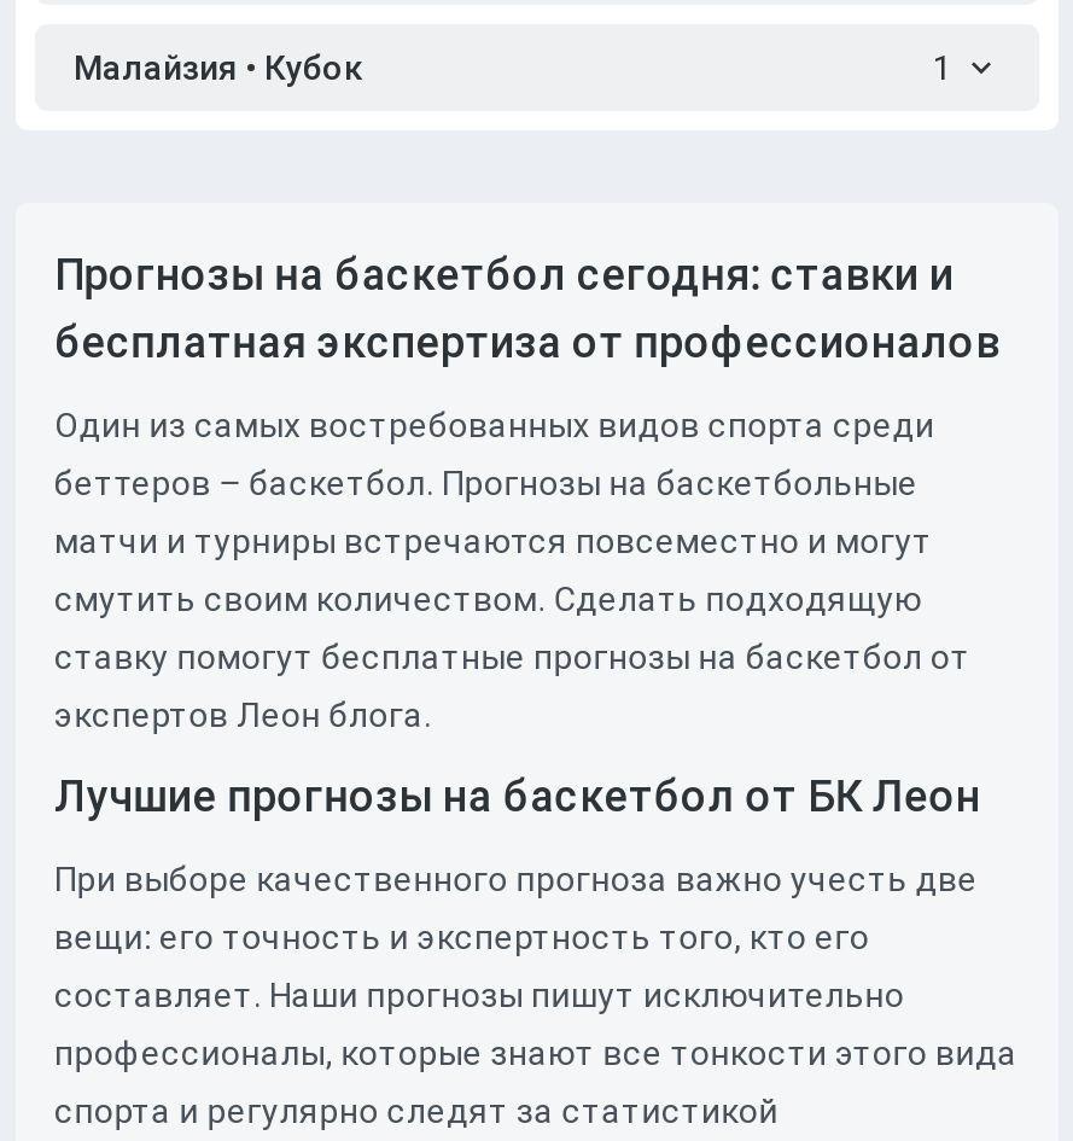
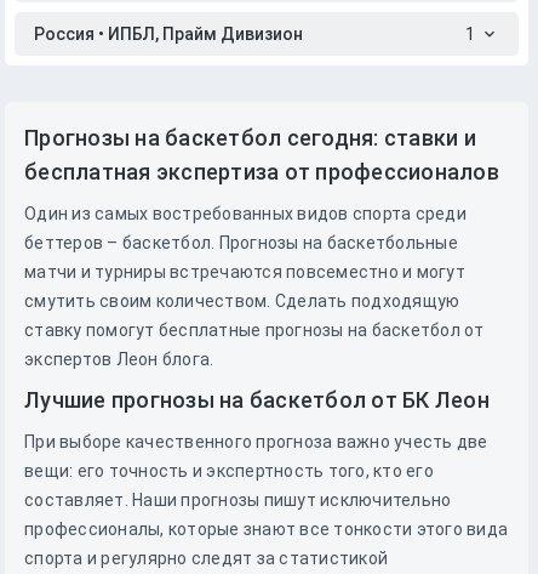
[74,48,363,87] Малайзия • Кубок -> [34,24,303,44] Россия • ИПБЛ, Прайм Дивизион

